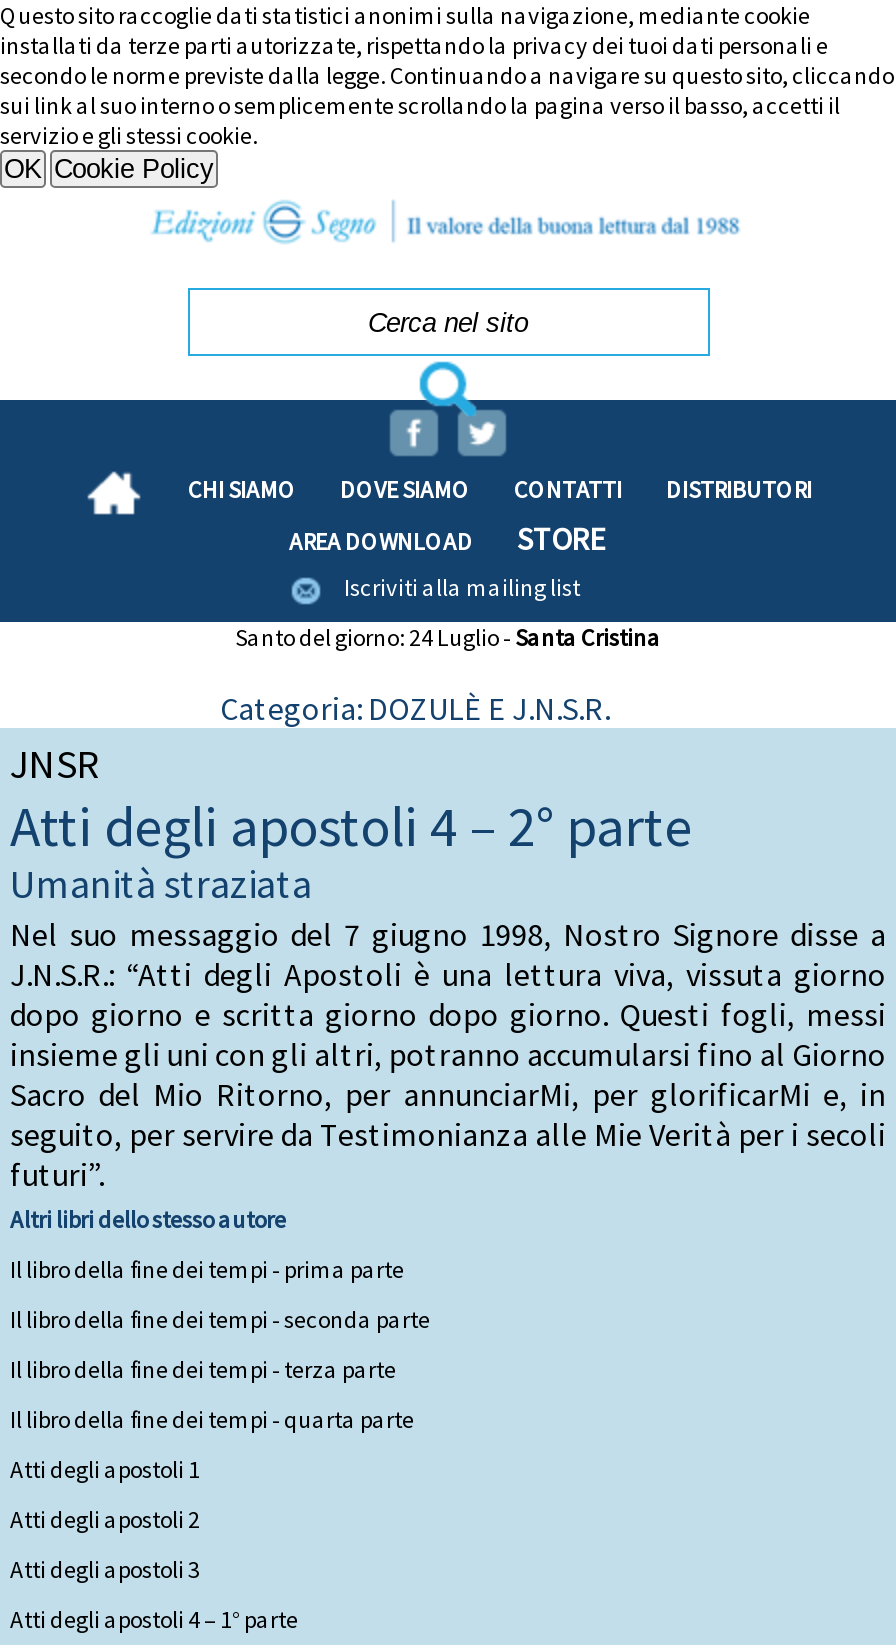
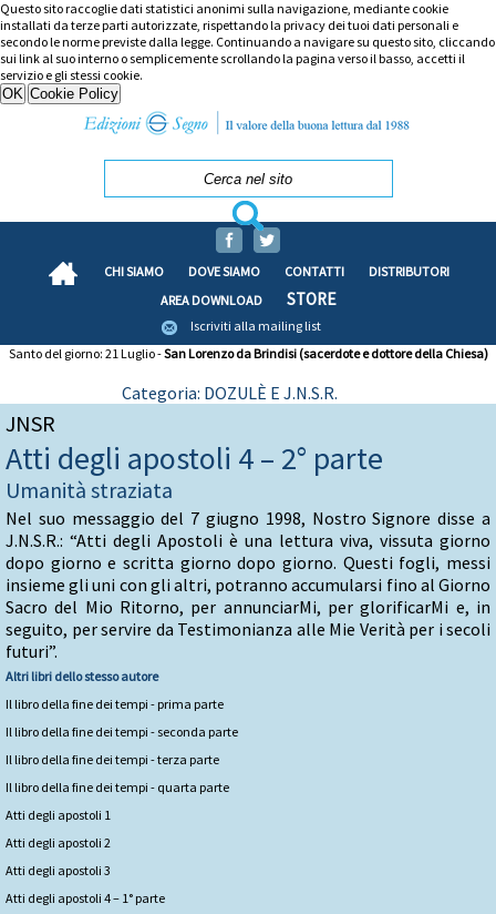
[235,622,661,652] Santo del giorno: 24 Luglio -Santa Cristina -> [8,345,488,361] Santo del giorno: 21 Luglio -San Lorenzo da Brindisi (sacerdote e dottore della Chiesa)

